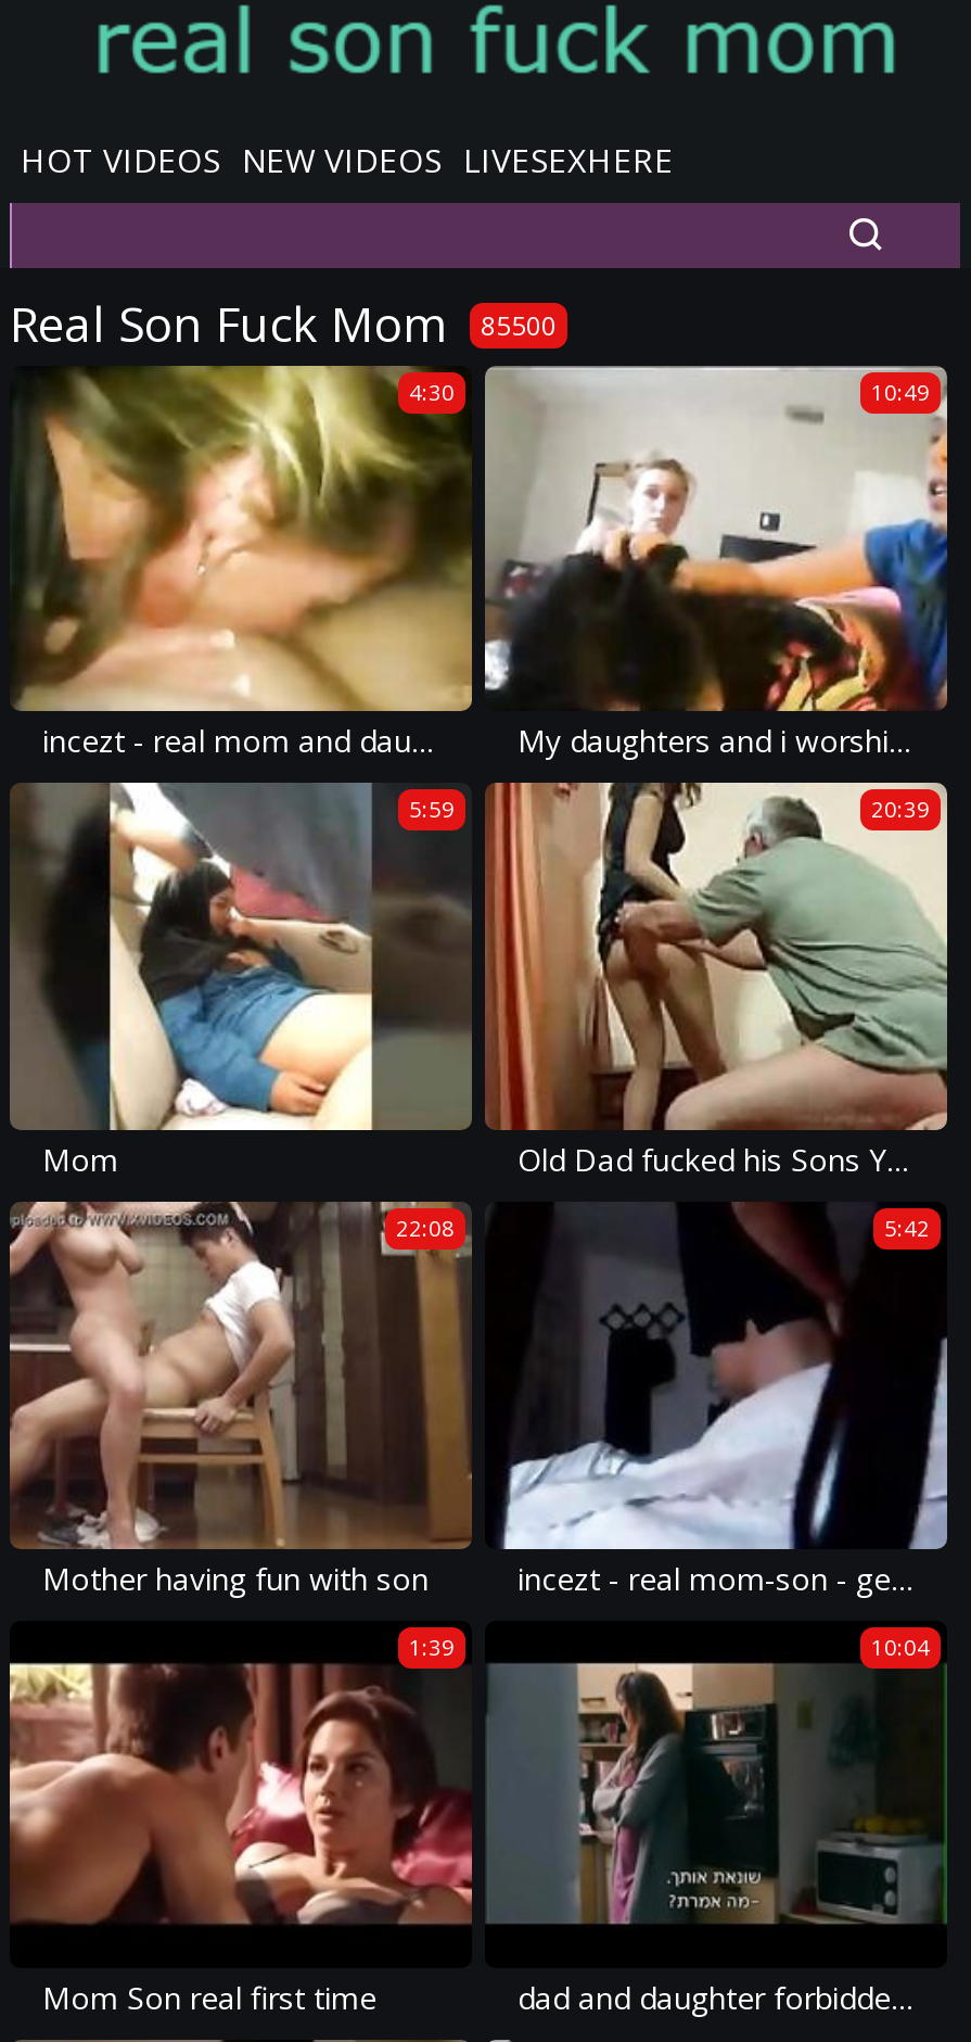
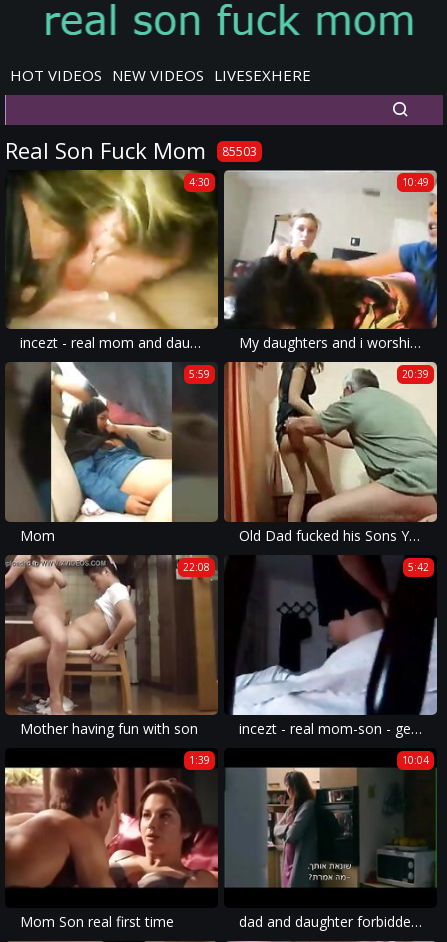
[10,289,557,354] Real Son Fuck Mom 85500 -> [5,135,257,165] Real Son Fuck Mom 85503

